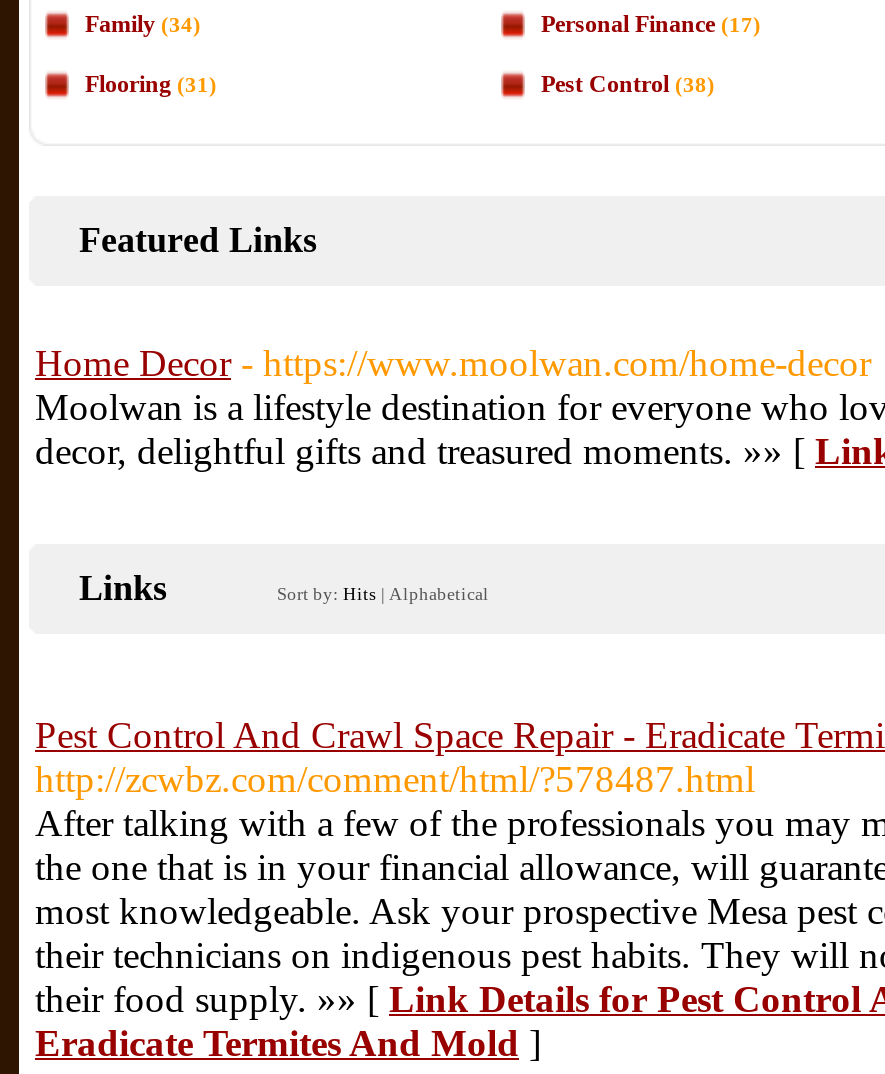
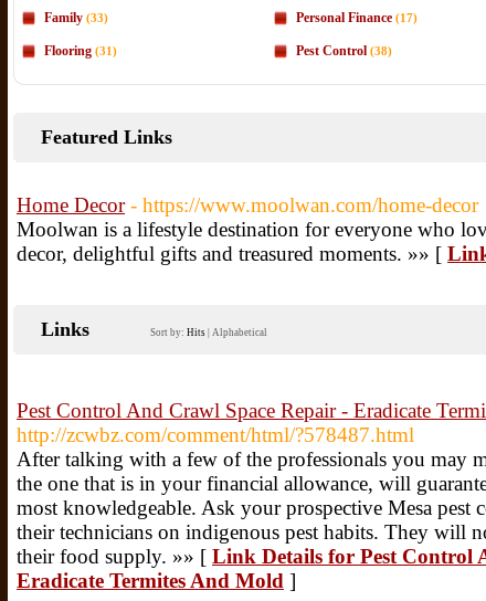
[85,10,201,38] Family (34) -> [44,10,108,25] Family (33)

